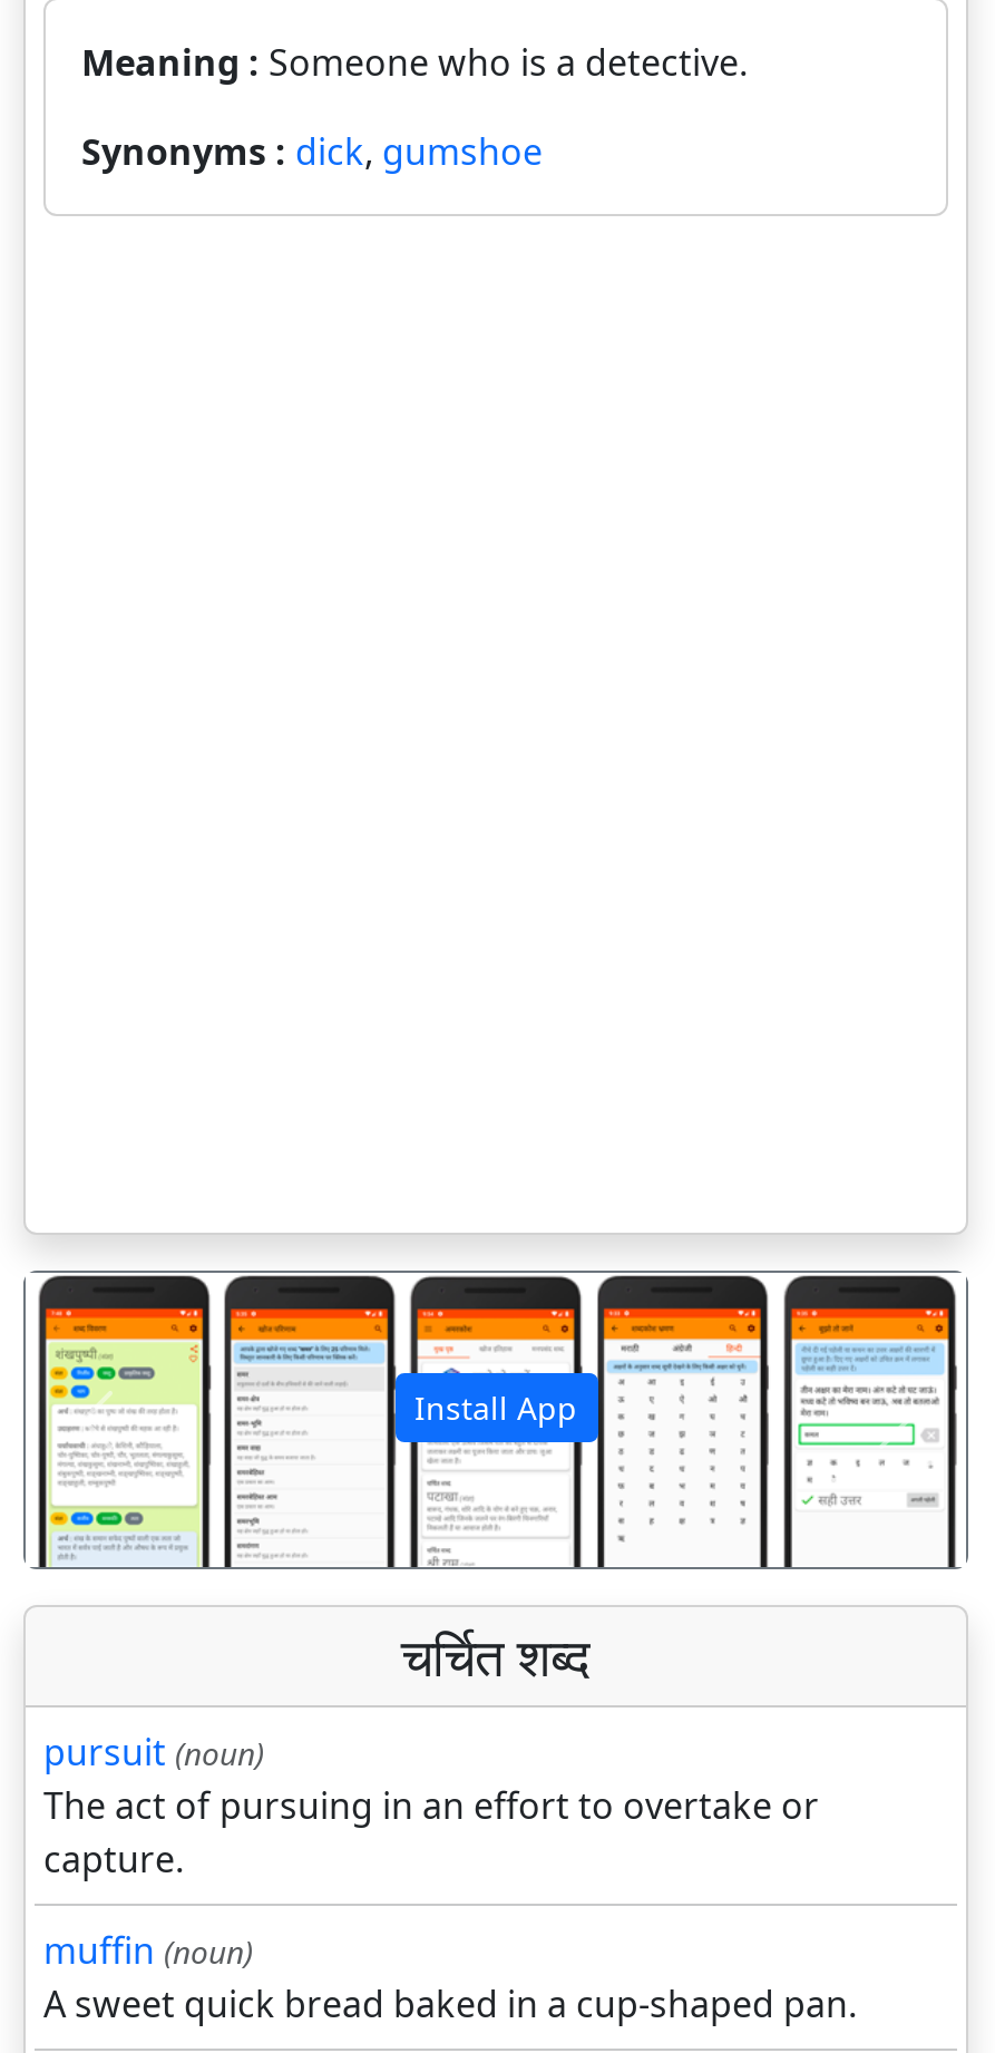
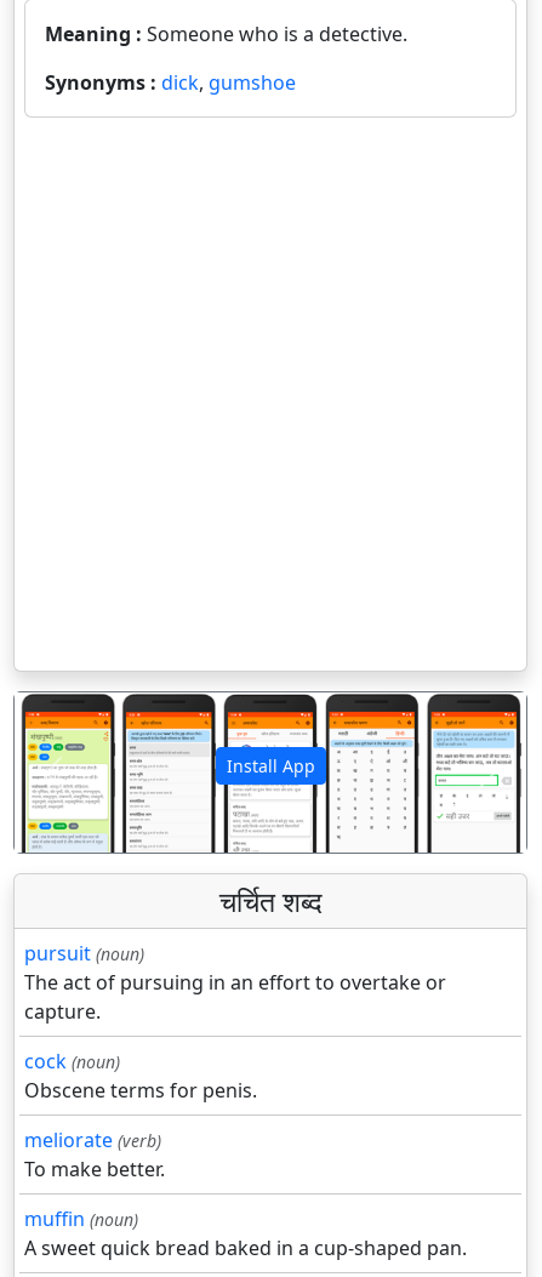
none -> [24,1048,257,1183] cock (noun) | Obscene terms for penis. | meliorate (verb) | To make better.

